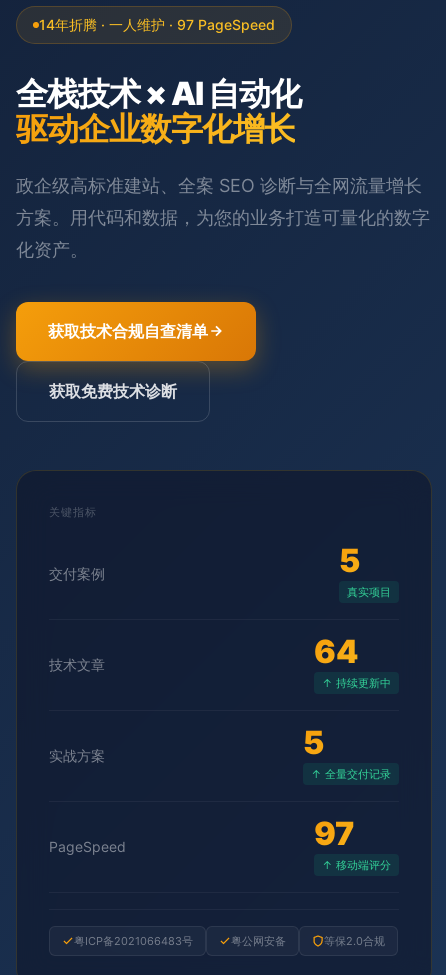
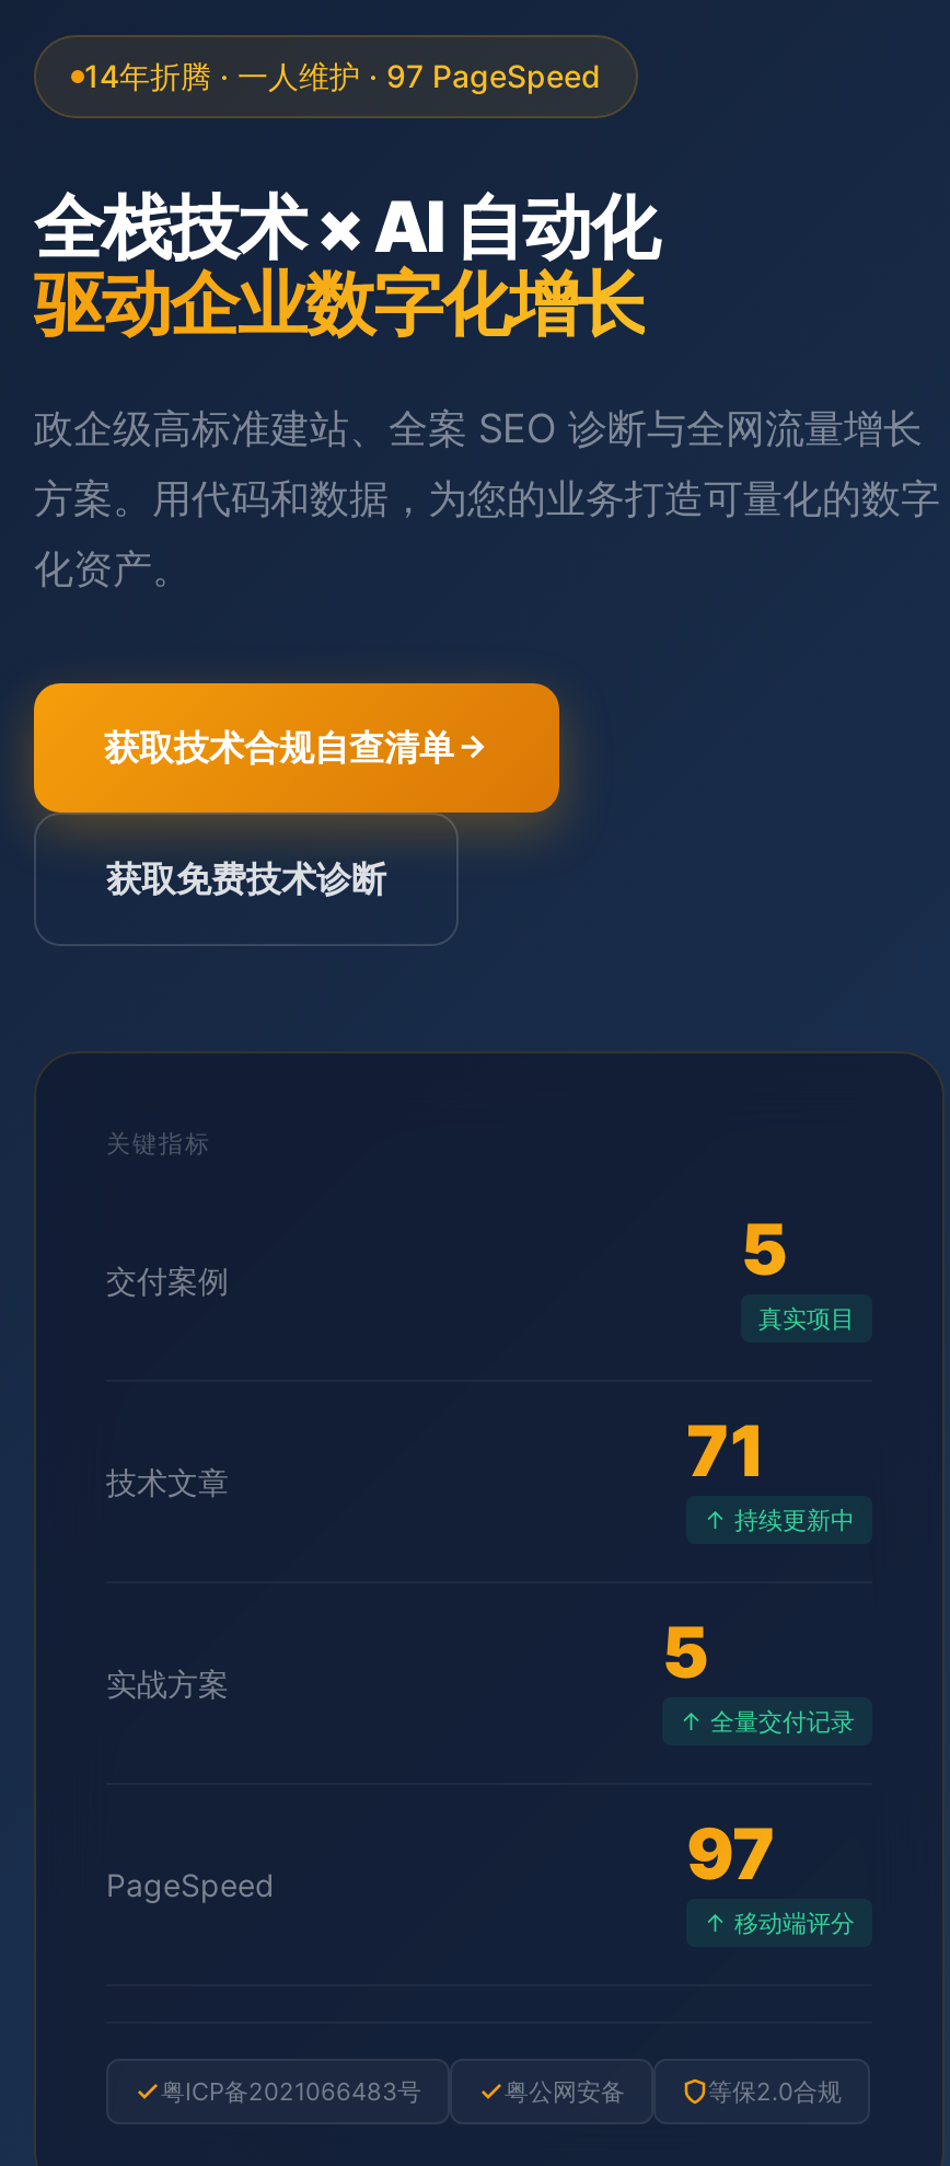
[314,631,358,670] 64 -> [686,1407,765,1493] 71

